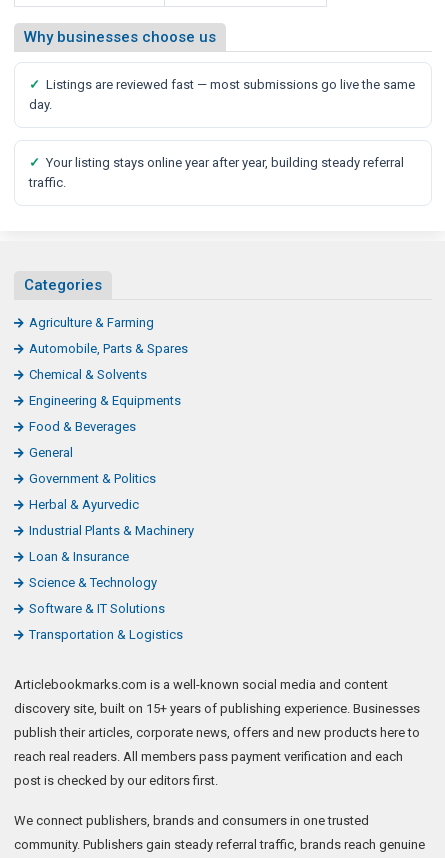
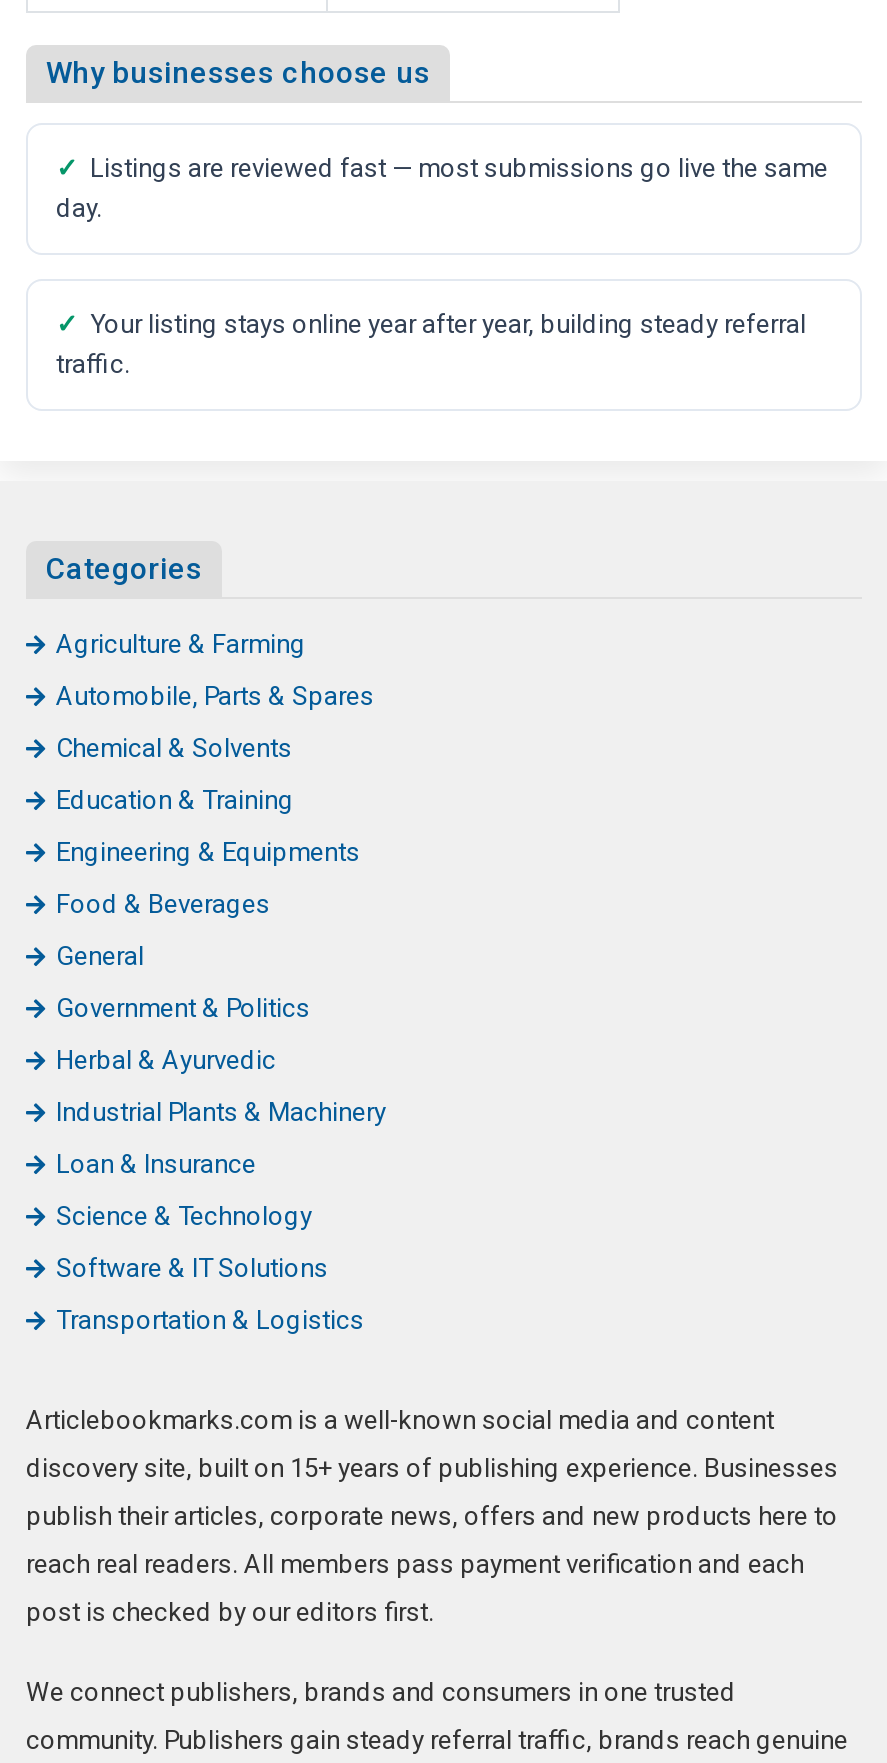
none -> [56,784,294,814] Education & Training

